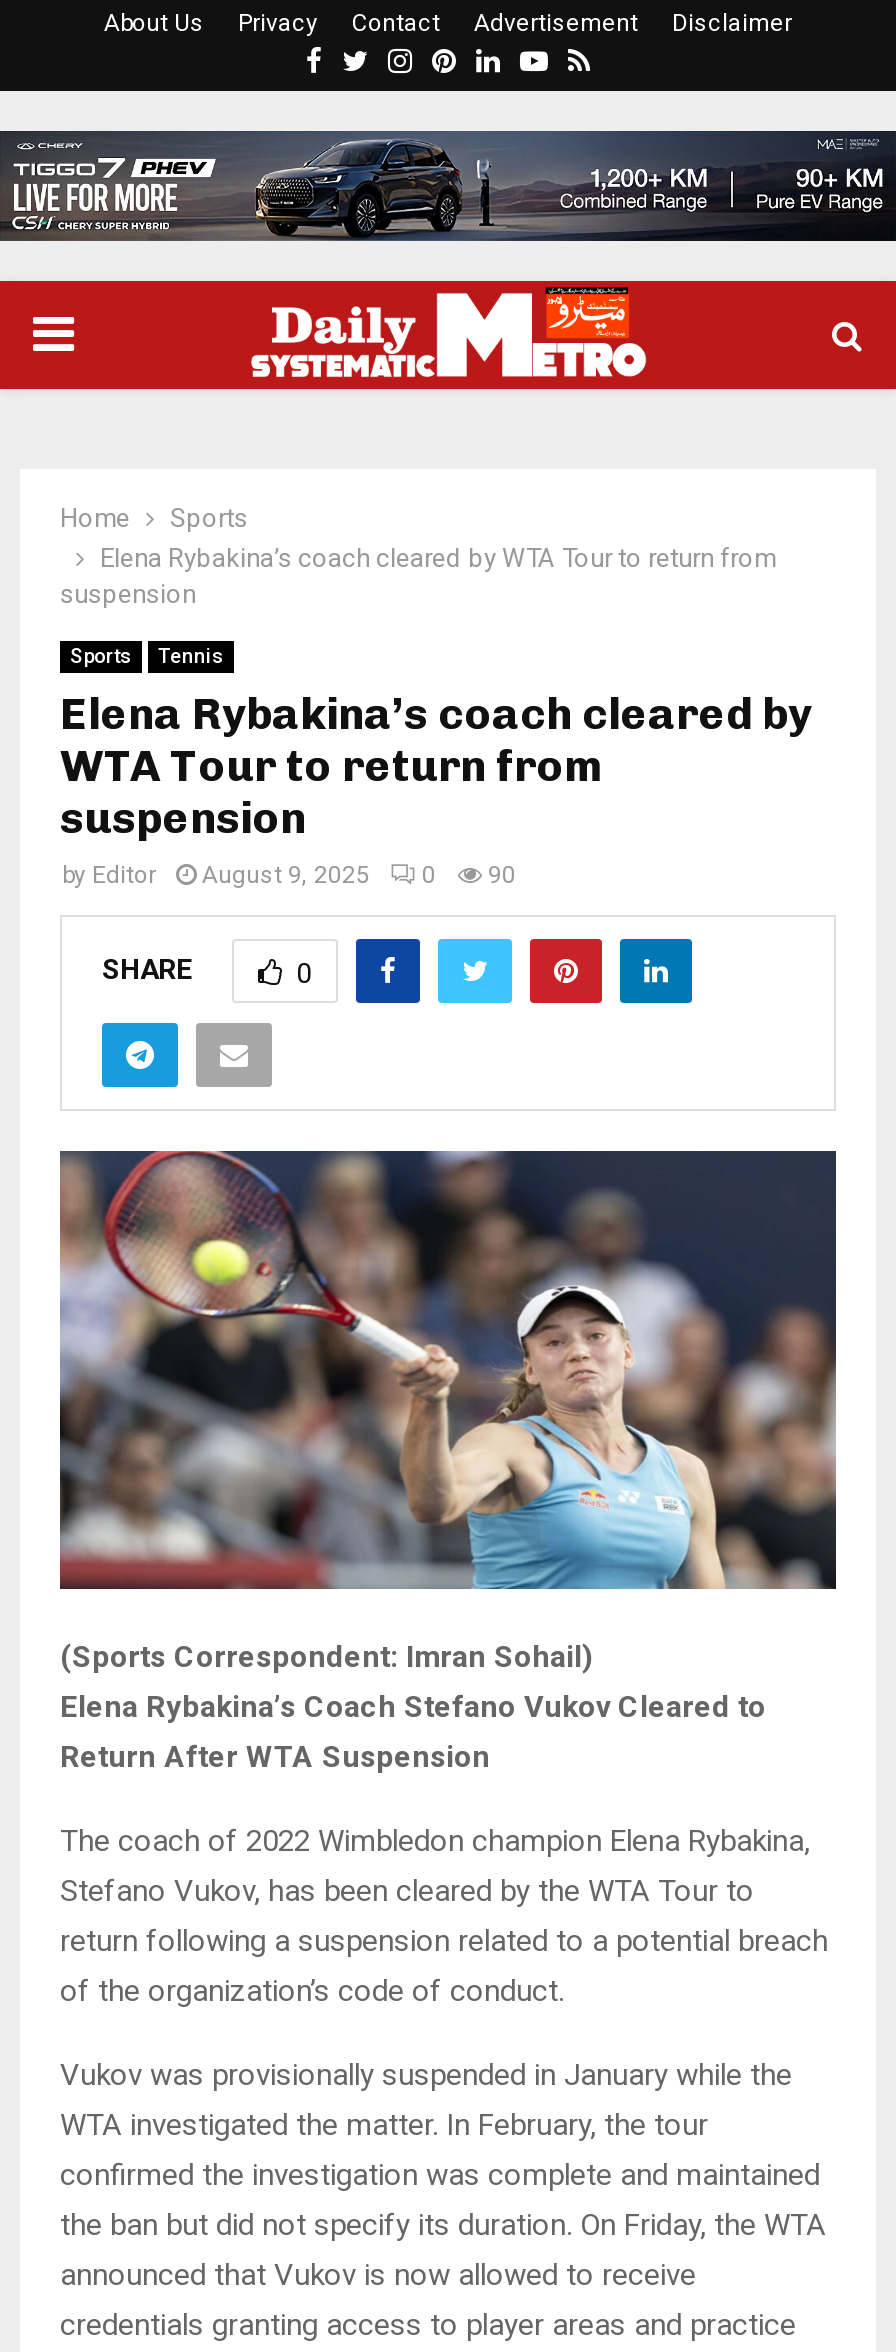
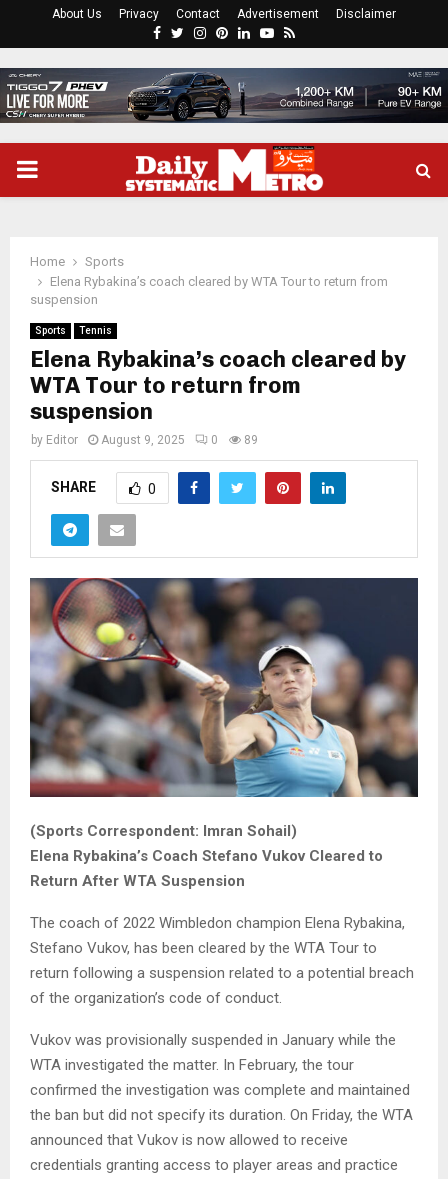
[62,862,516,890] by Editor August 9, 2025 0 90 -> [31,433,258,447] by Editor August 9, 2025 0 89

